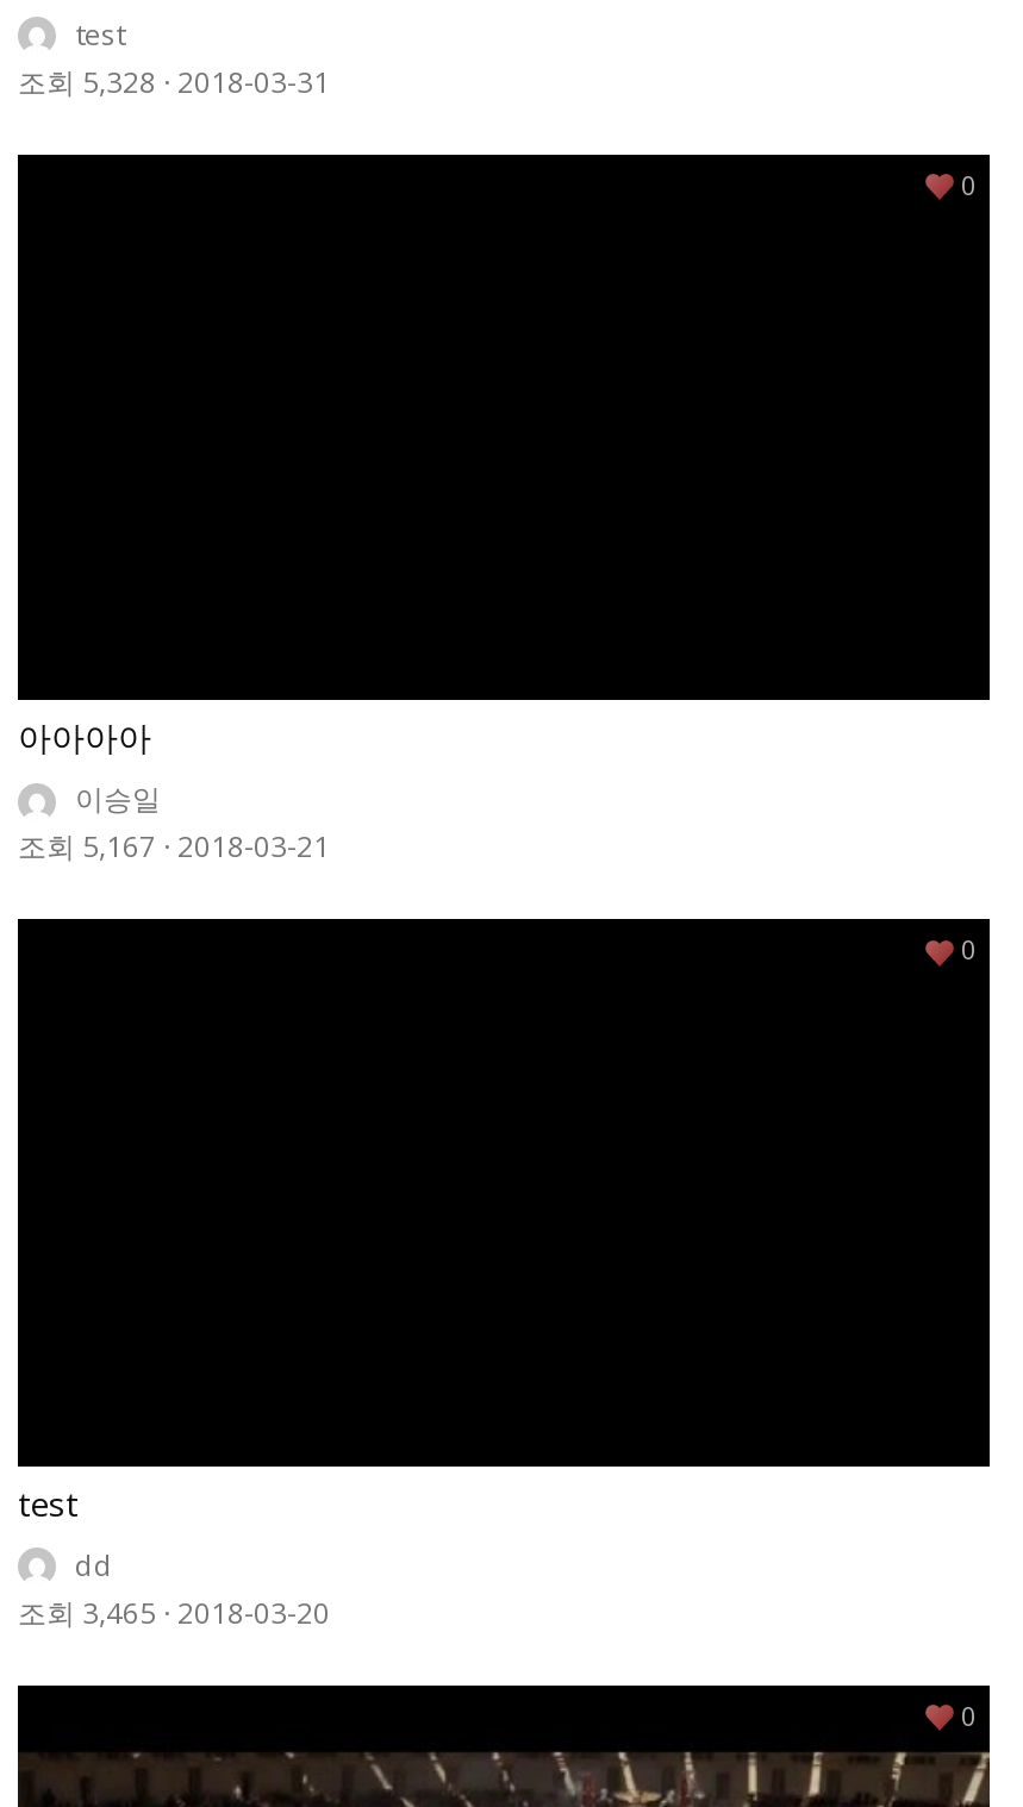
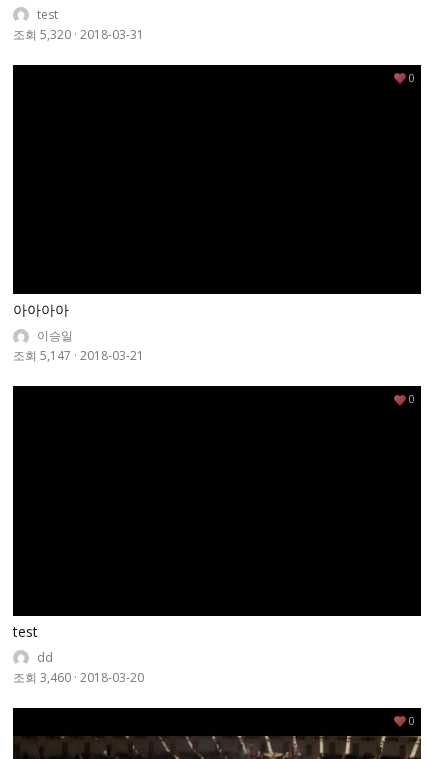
[18,61,330,102] 조회 5,328 · 2018-03-31 -> [13,26,144,43] 조회 5,320 · 2018-03-31
[18,827,330,867] 조회 5,167 · 2018-03-21 -> [13,347,144,364] 조회 5,147 · 2018-03-21
[18,1592,330,1632] 조회 3,465 · 2018-03-20 -> [13,669,144,686] 조회 3,460 · 2018-03-20

